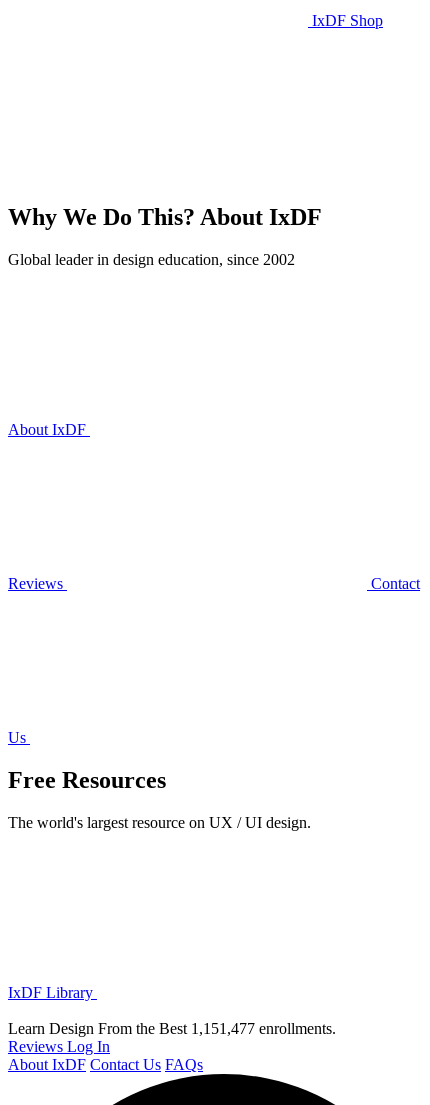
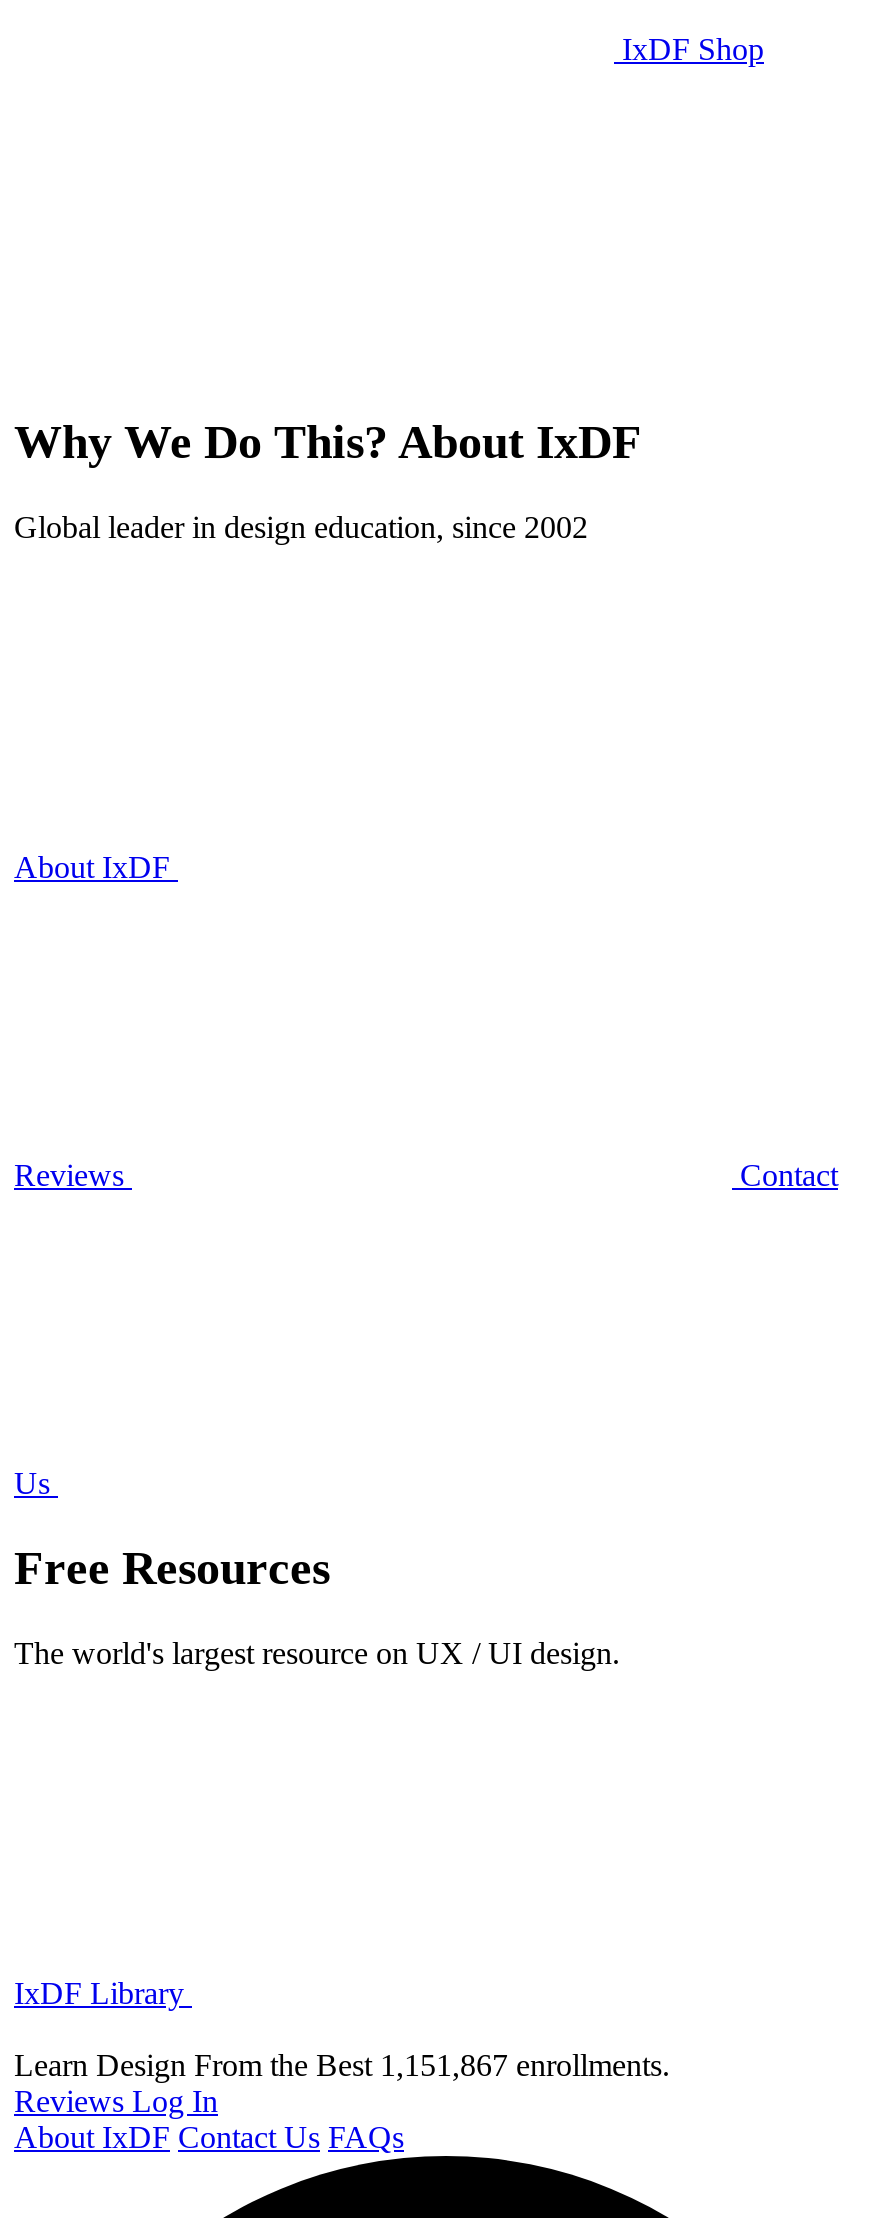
[8,1020,336,1037] Learn Design From the Best 1,151,477 enrollments. -> [14,2047,670,2081] Learn Design From the Best 1,151,867 enrollments.

